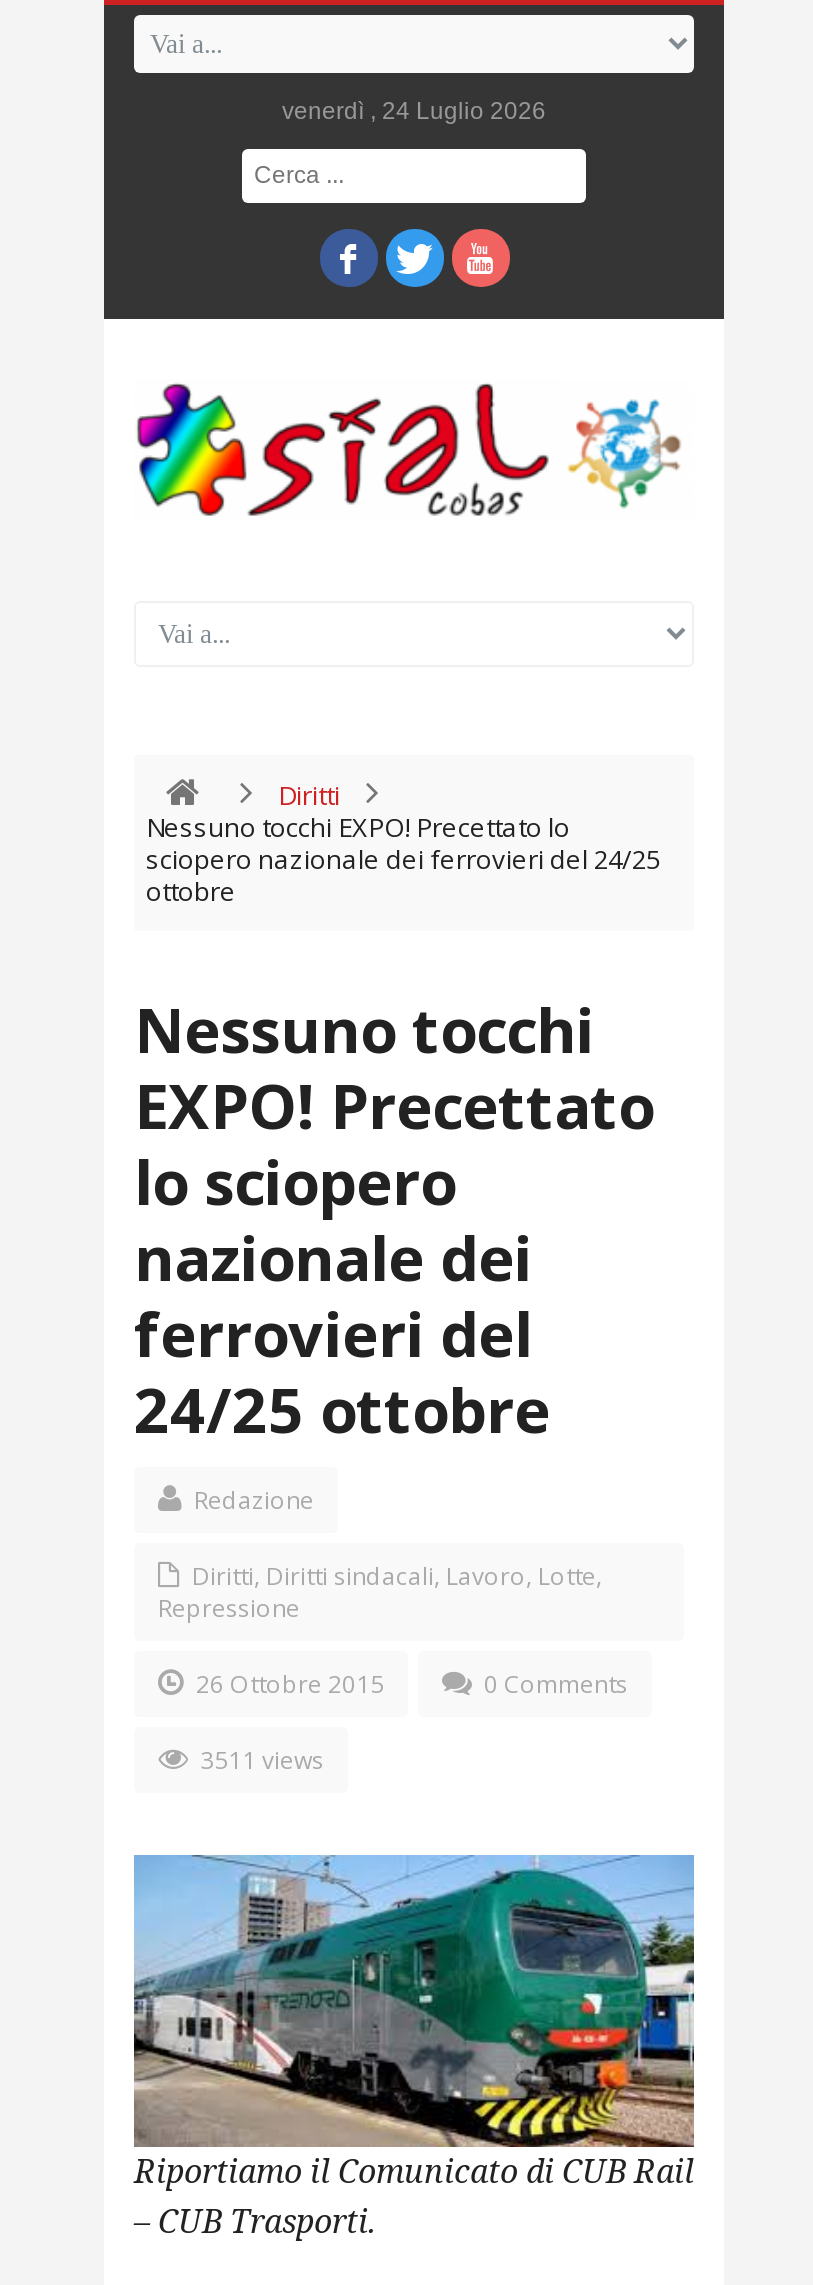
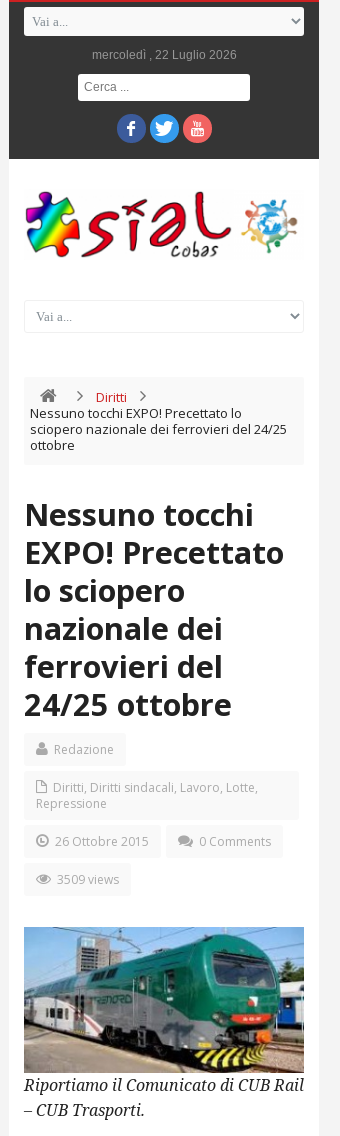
[282,97,546,125] venerdì , 24 Luglio 2026 -> [91,48,236,62] mercoledì , 22 Luglio 2026
[194,1743,324,1777] 3511 views -> [54,871,119,888] 3509 views

